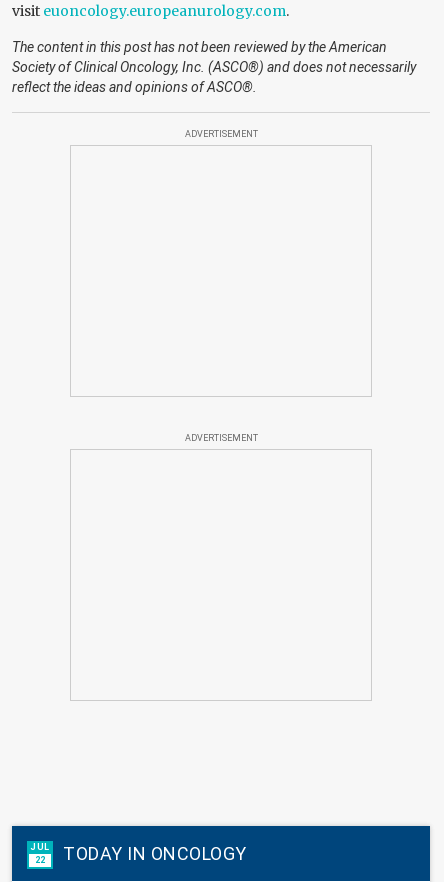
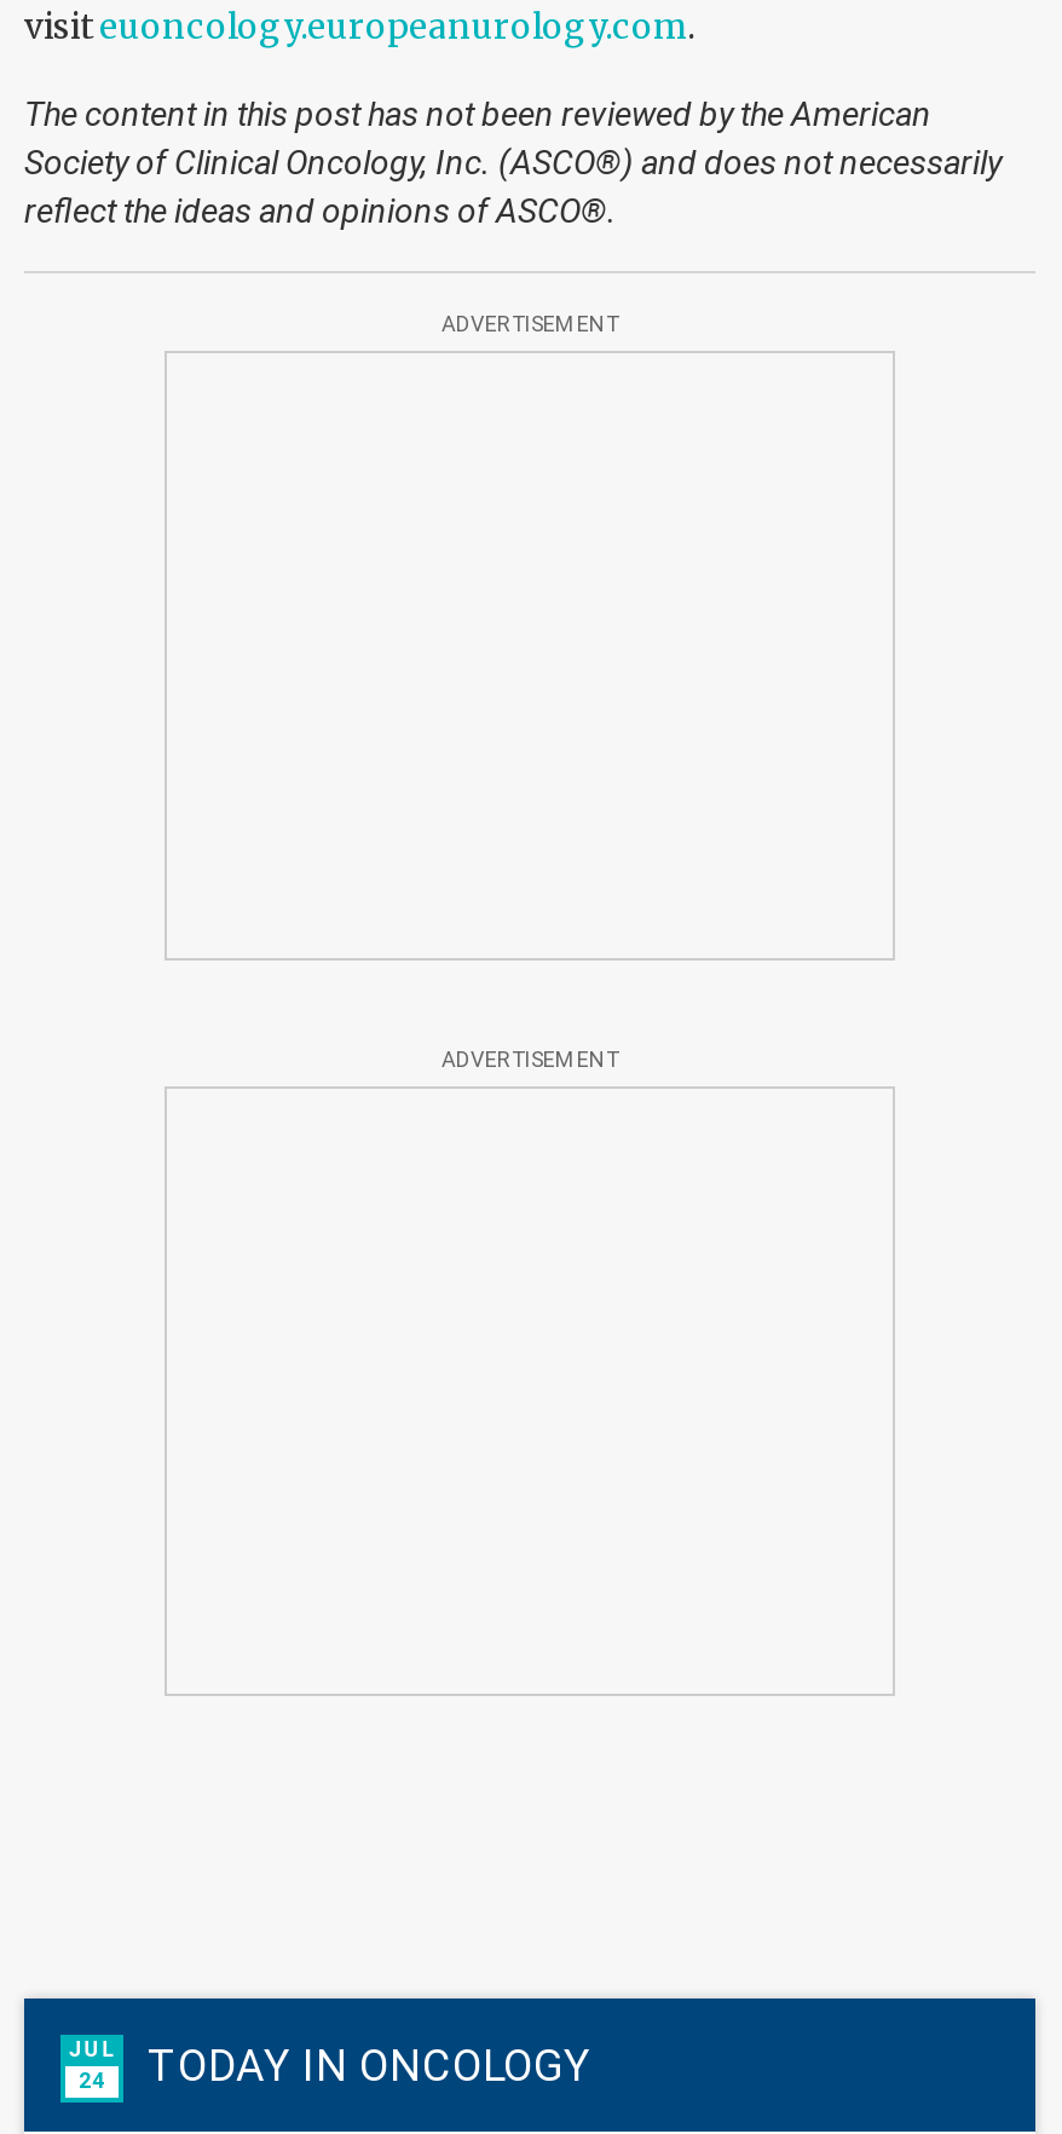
[30,842,246,865] JUL 22 TODAY IN ONCOLOGY -> [68,2037,591,2093] JUL 24 TODAY IN ONCOLOGY

